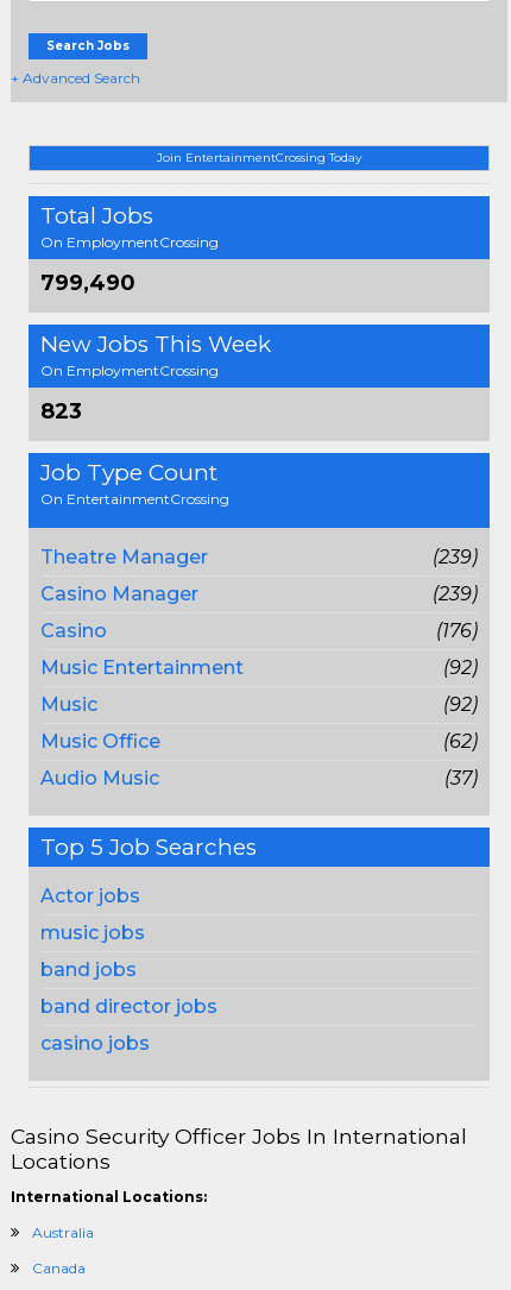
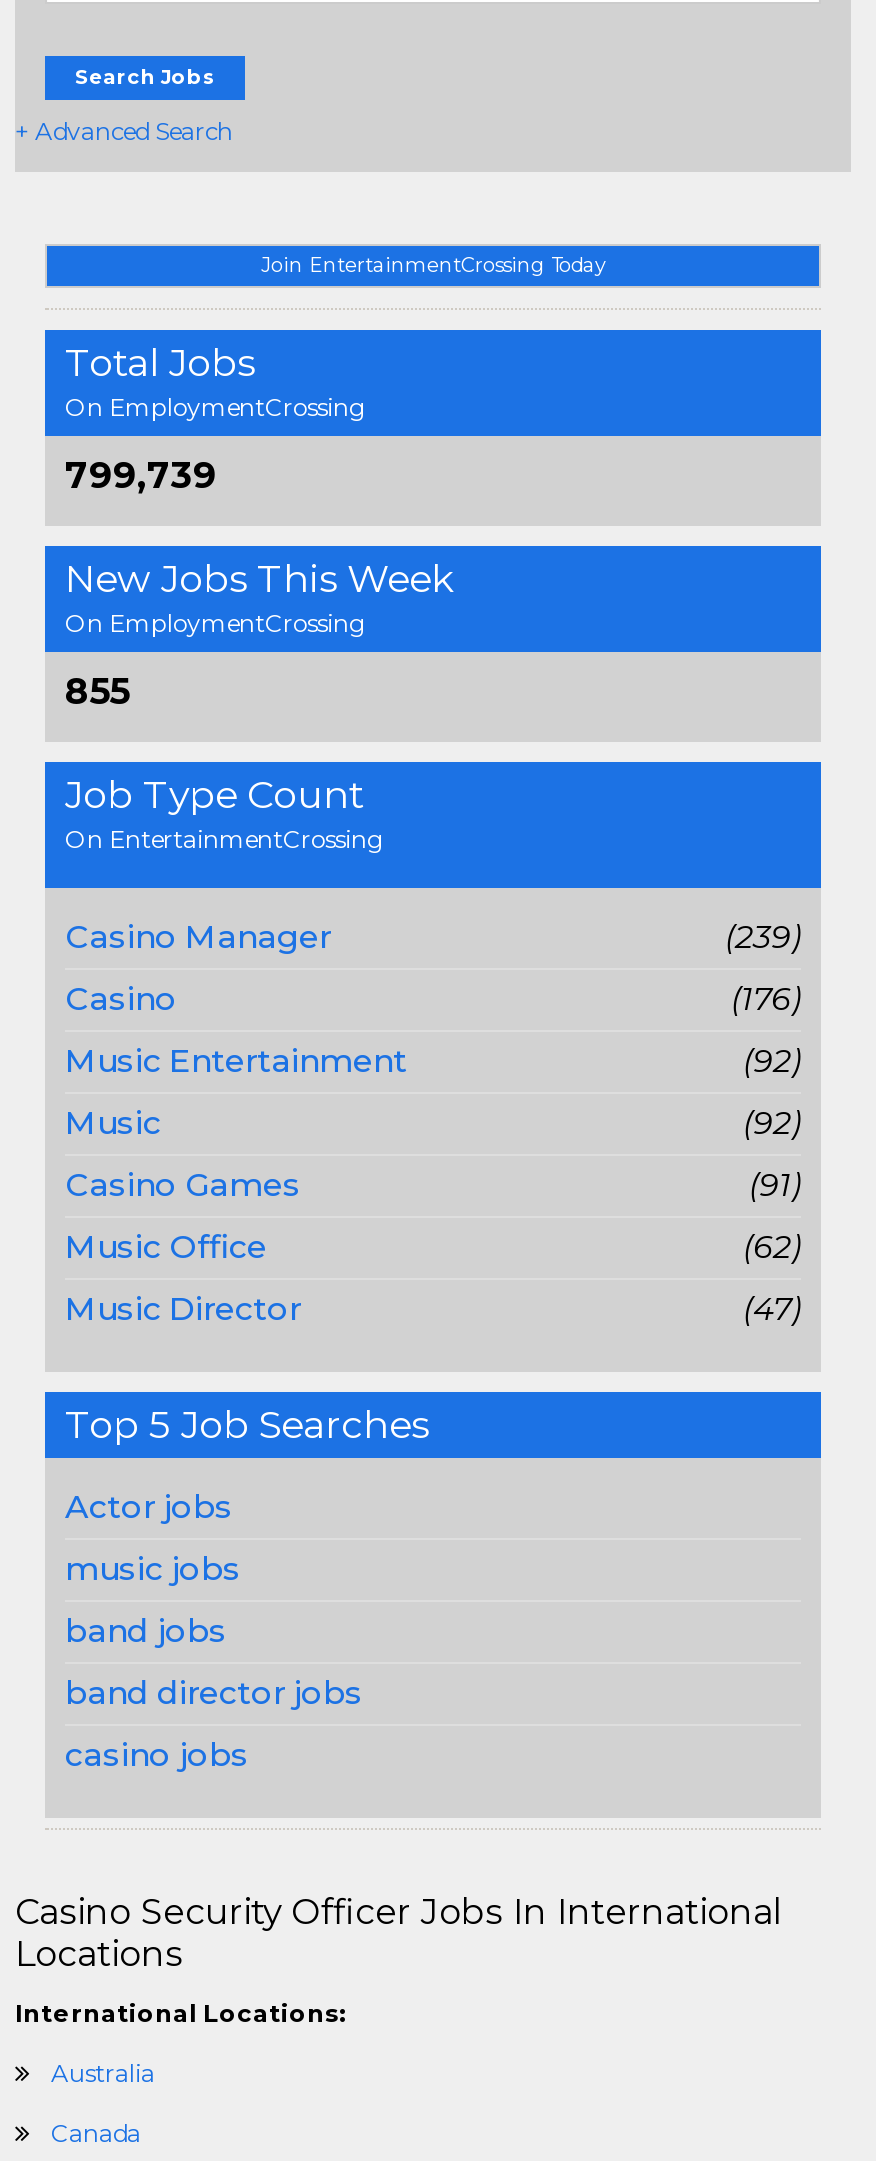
[40,270,135,296] 799,490 -> [65,454,217,498] 799,739
[40,398,82,424] 823 -> [65,670,129,714] 855
[40,546,478,568] Theatre Manager | (239) -> none
moved [40,583,478,716] -> [65,918,801,1142]: Casino Manager | (239) | Casino | (176) | Music Entertainment | (92) | Music | (92)
none -> [65,1166,801,1204] Casino Games | (91)
[40,767,478,789] Audio Music | (37) -> [65,1290,801,1328] Music Director | (47)

